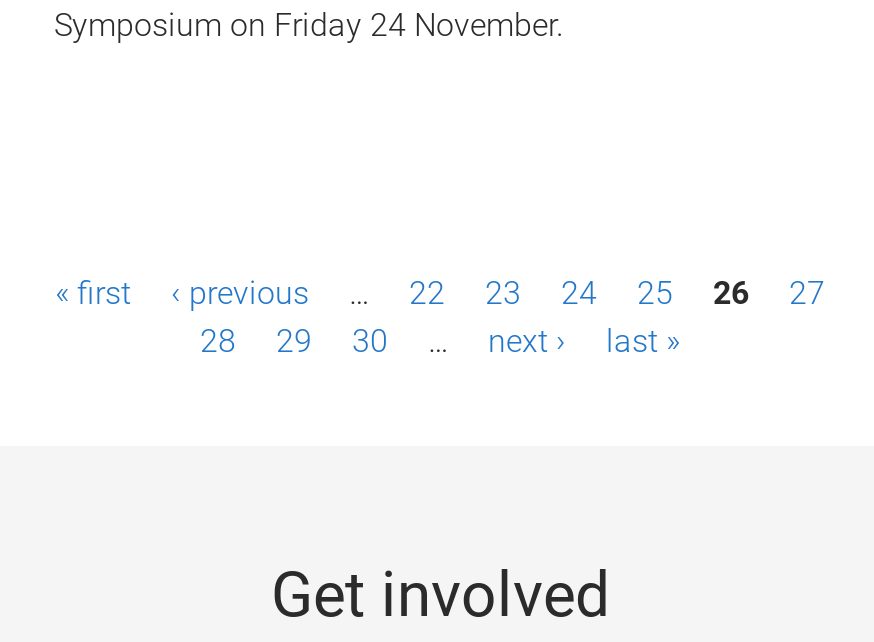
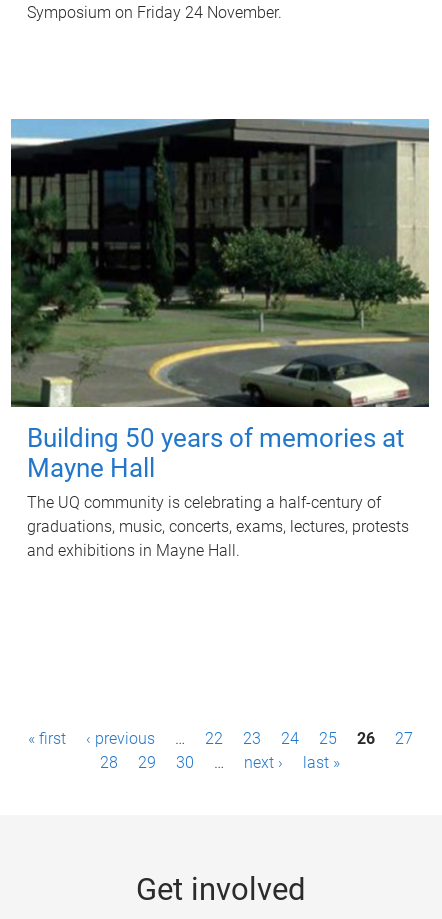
none -> [10,118,430,560] [image] | Building 50 years of memories at | Mayne Hall | The UQ community is celebrating a half-century of | graduations, music, concerts, exams, lectures, protests | and exhibitions in Mayne Hall.

